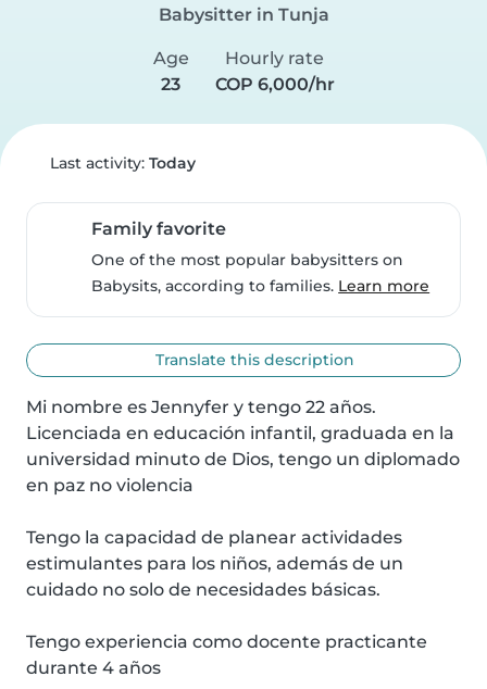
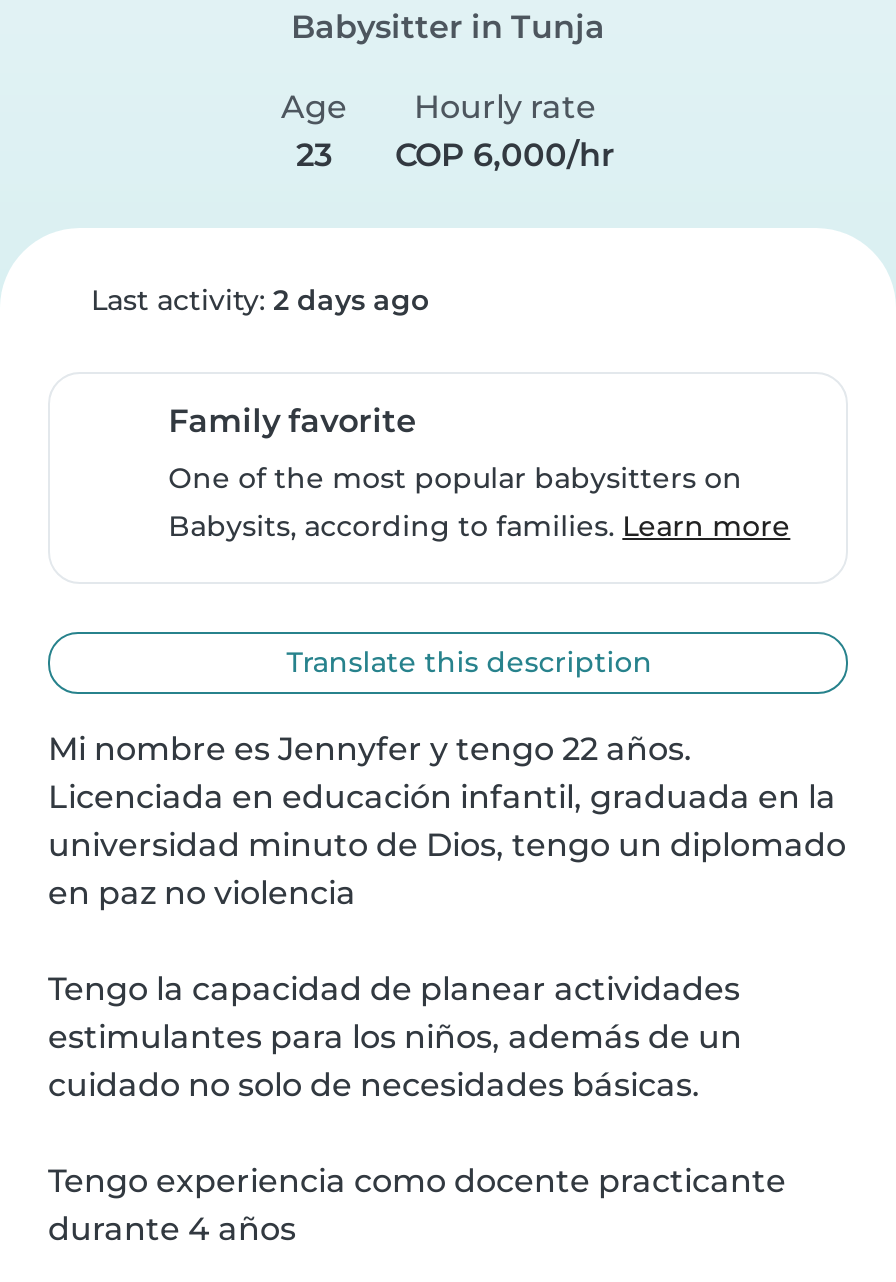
[45,153,195,173] Last activity: Today -> [83,282,429,318] Last activity: 2 days ago

